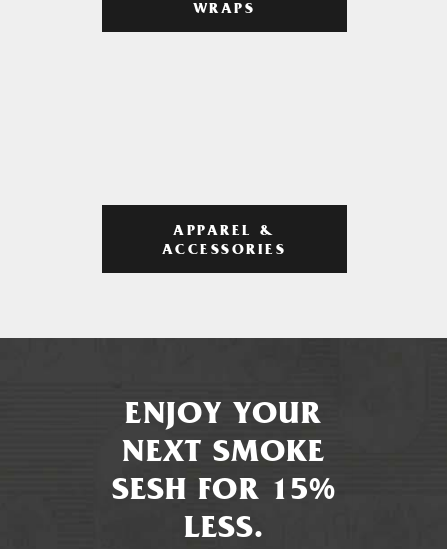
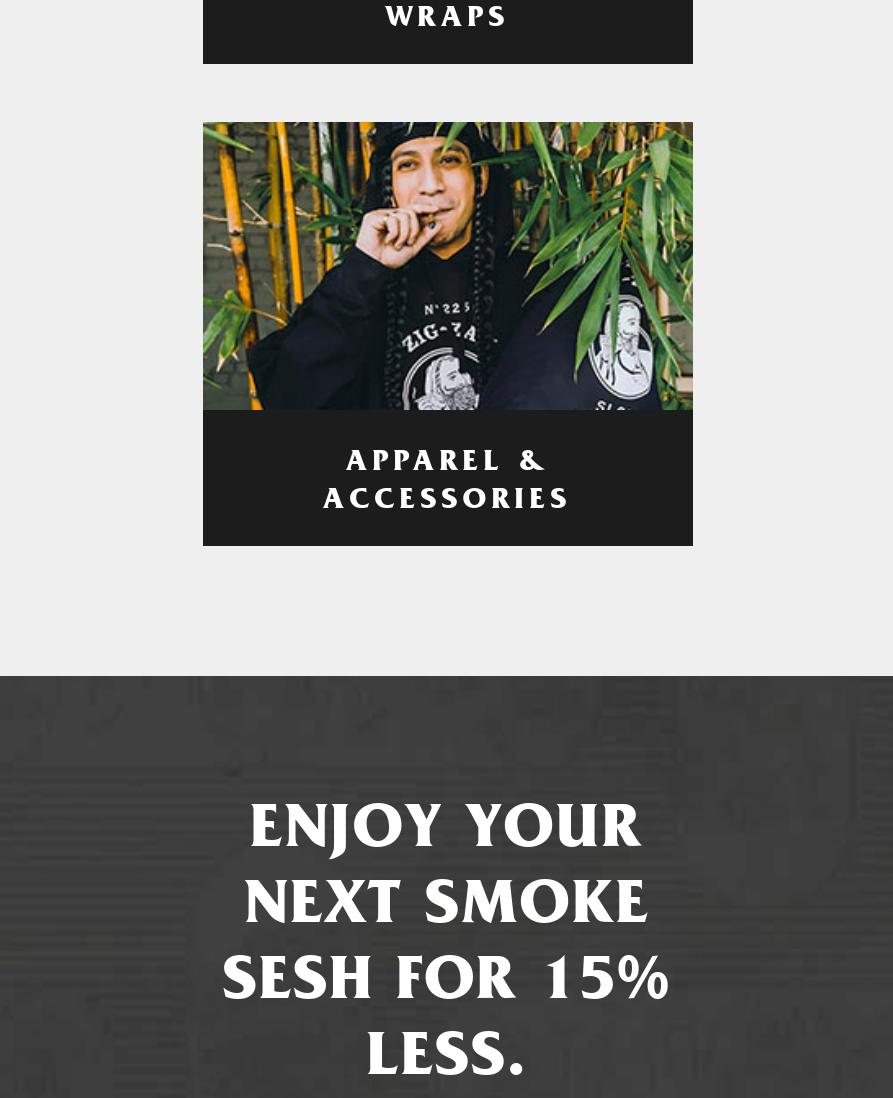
none -> [201,120,695,412] [image]

